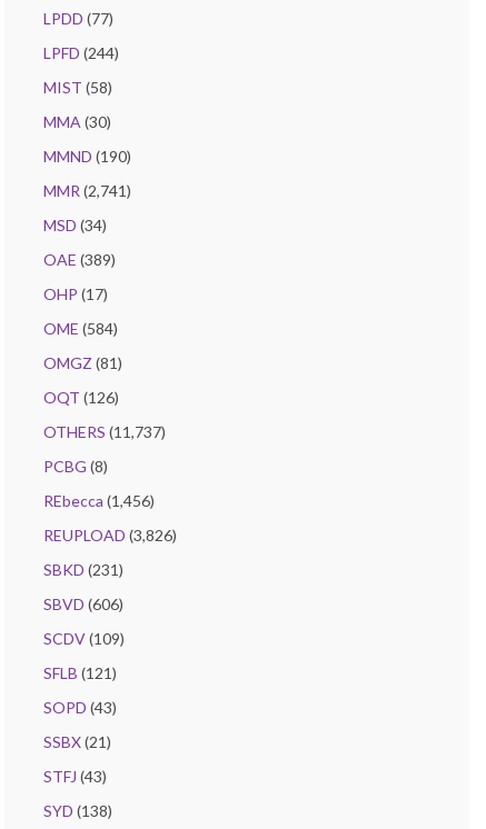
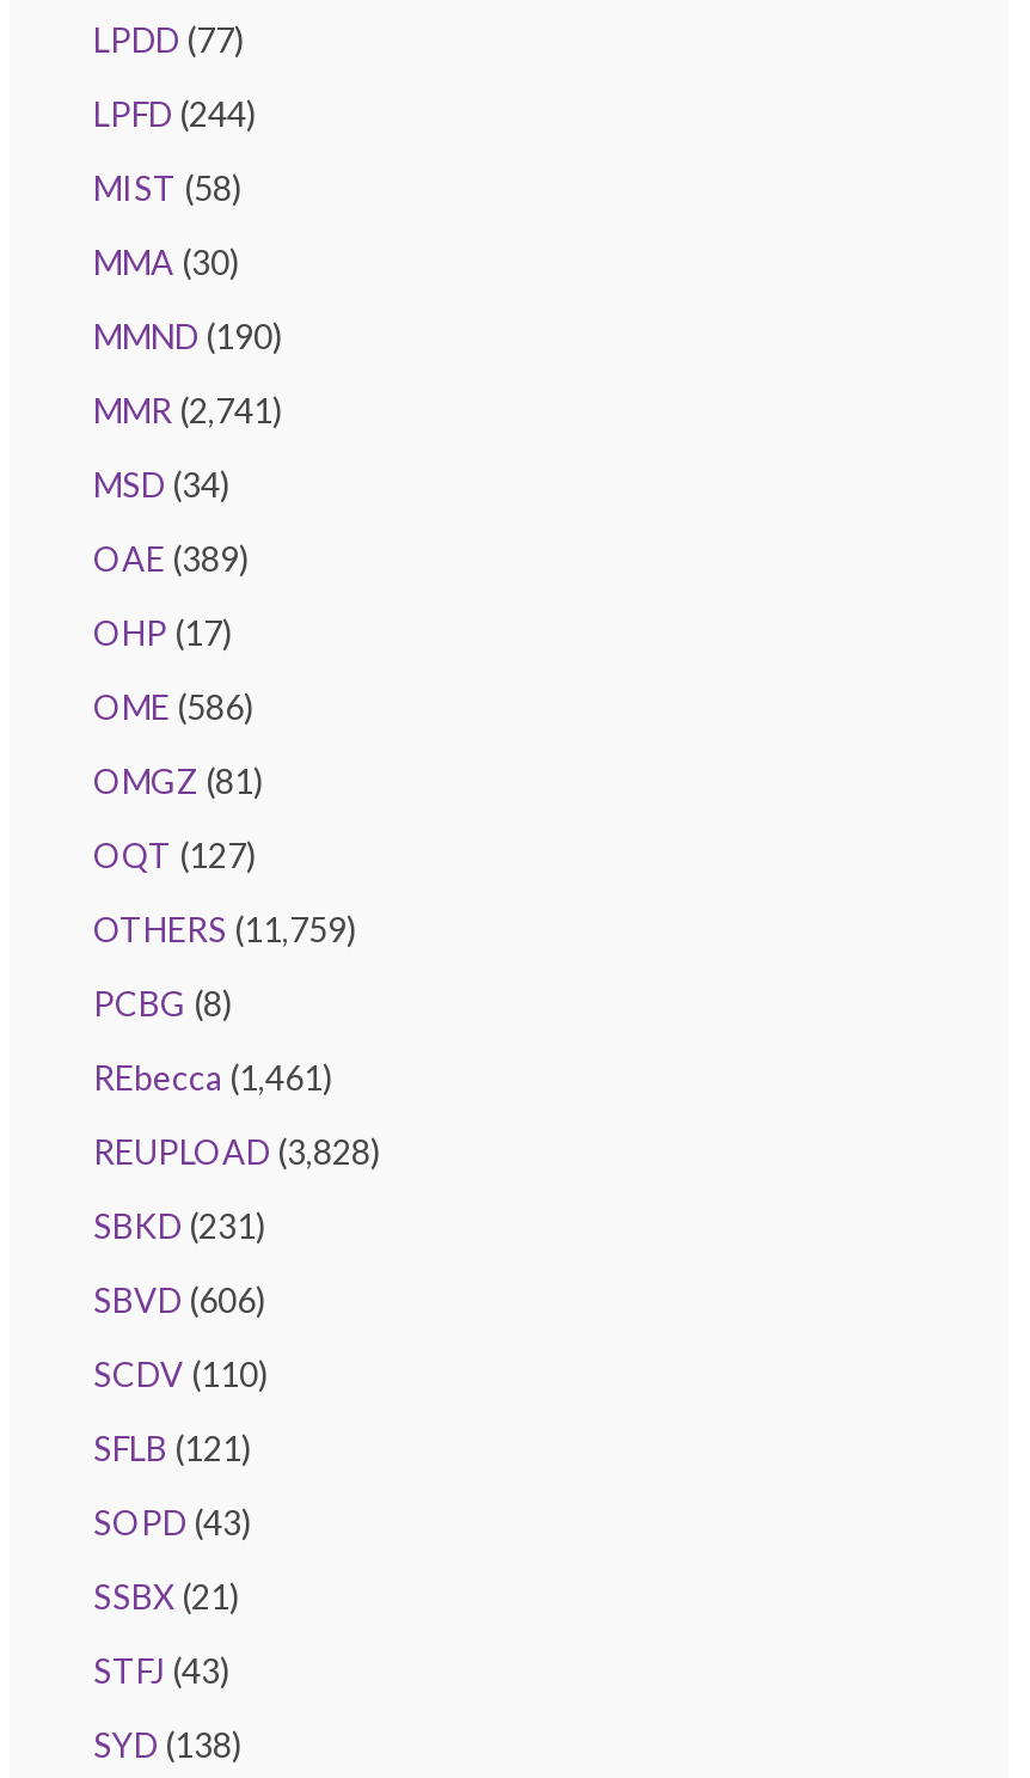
[43,319,118,338] OME (584) -> [93,687,253,728] OME (586)
[43,388,119,407] OQT (126) -> [93,835,256,876] OQT (127)
[43,423,166,442] OTHERS (11,737) -> [93,909,356,950] OTHERS (11,759)
[43,492,155,510] REbecca (1,456) -> [93,1058,332,1098] REbecca (1,461)
[43,526,177,545] REUPLOAD (3,826) -> [93,1132,380,1172] REUPLOAD (3,828)
[43,629,125,648] SCDV (109) -> [93,1354,268,1395] SCDV (110)

